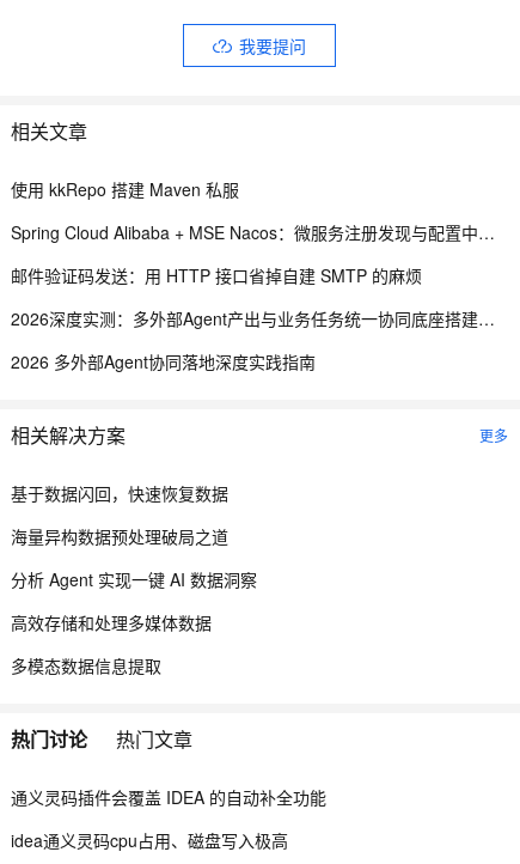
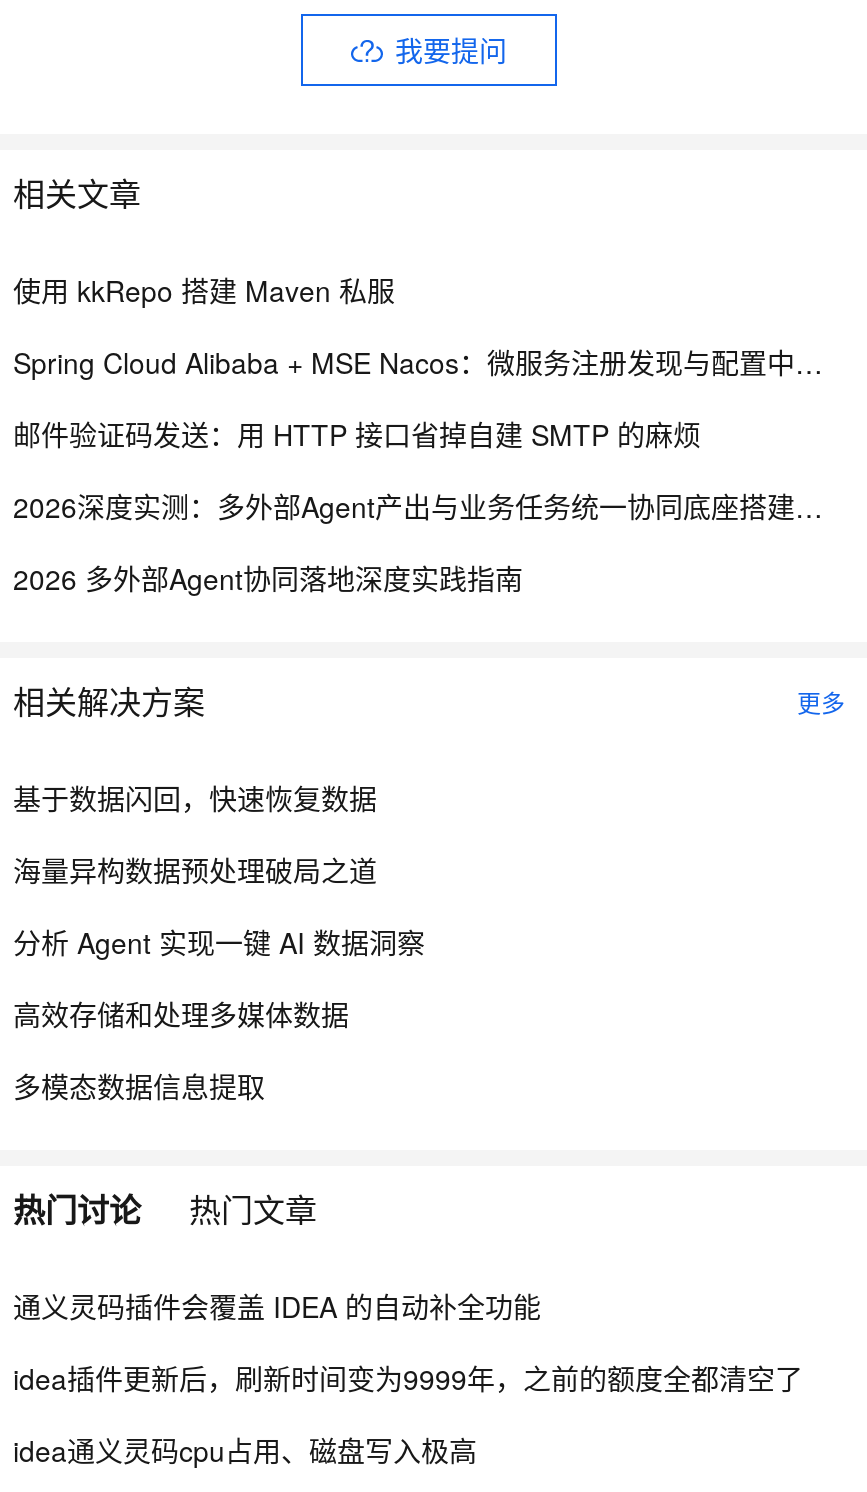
none -> [13,1358,803,1398] idea插件更新后，刷新时间变为9999年，之前的额度全都清空了

